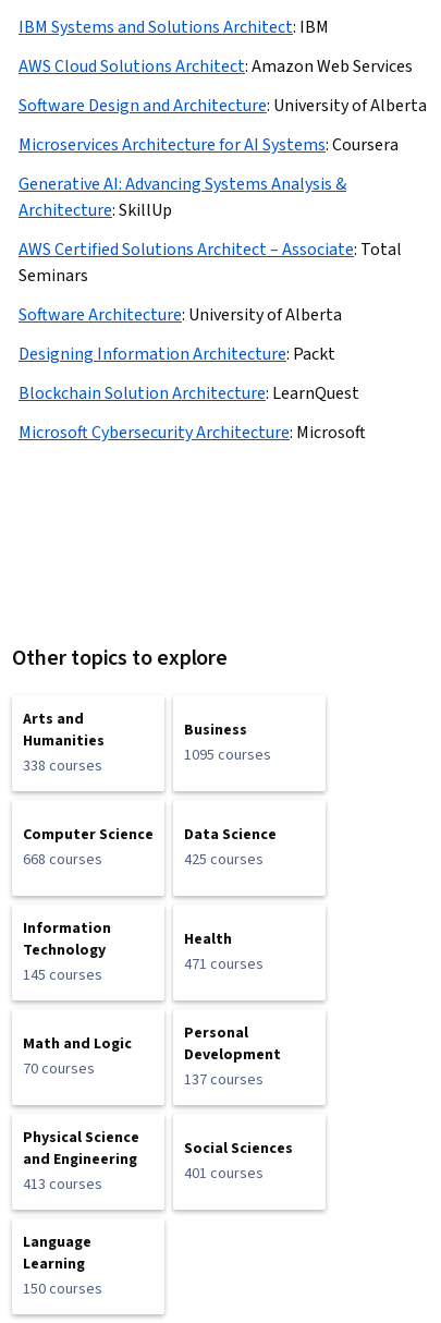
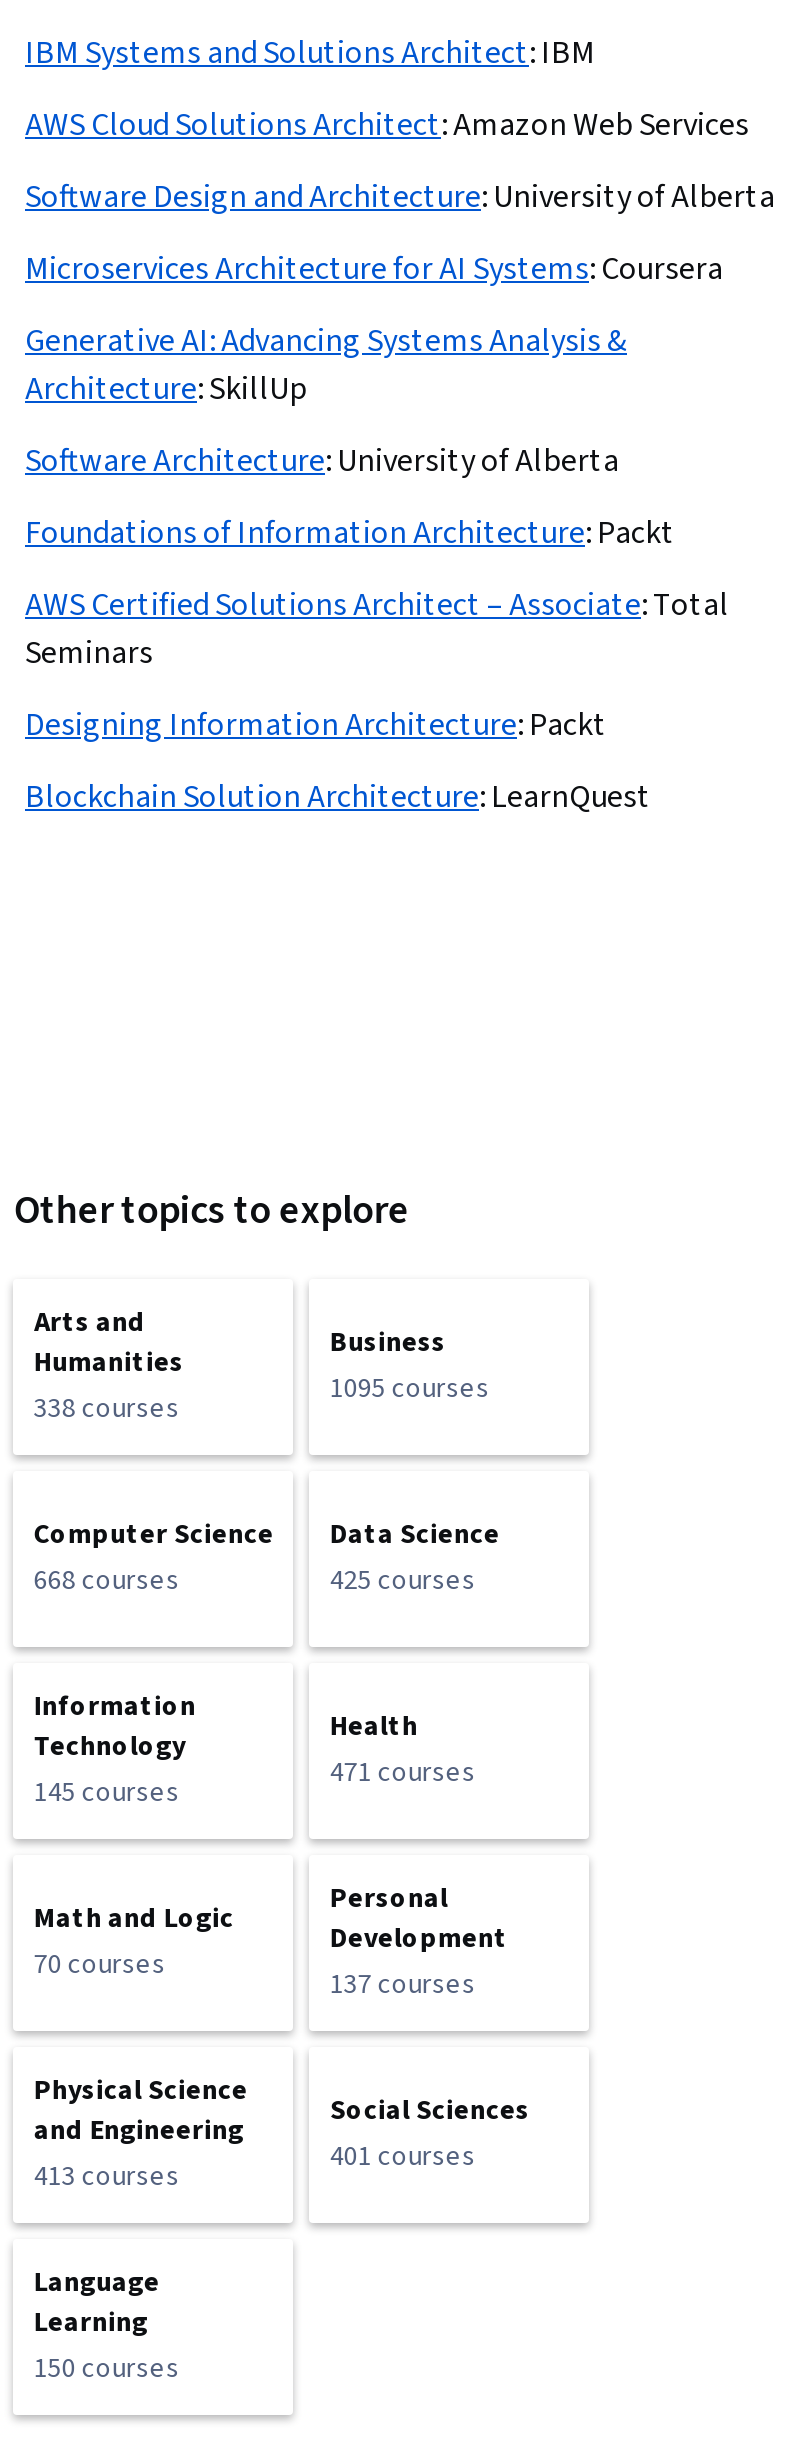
none -> [25,511,675,555] Foundations of Information Architecture: Packt
moved [19,238,402,288] -> [25,583,729,675]: AWS Certified Solutions Architect – Associate: Total | Seminars
moved [19,303,342,327] -> [25,439,619,483]: Software Architecture: University of Alberta
moved [19,342,359,405] -> [25,703,651,819]: Designing Information Architecture: Packt | Blockchain Solution Architecture: LearnQuest
[19,421,366,445] Microsoft Cybersecurity Architecture: Microsoft -> none

